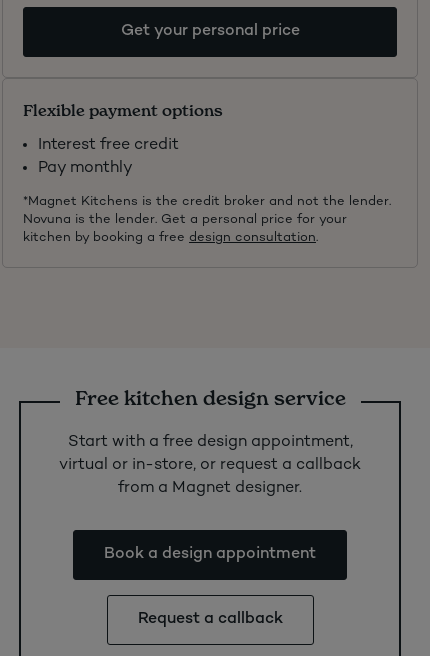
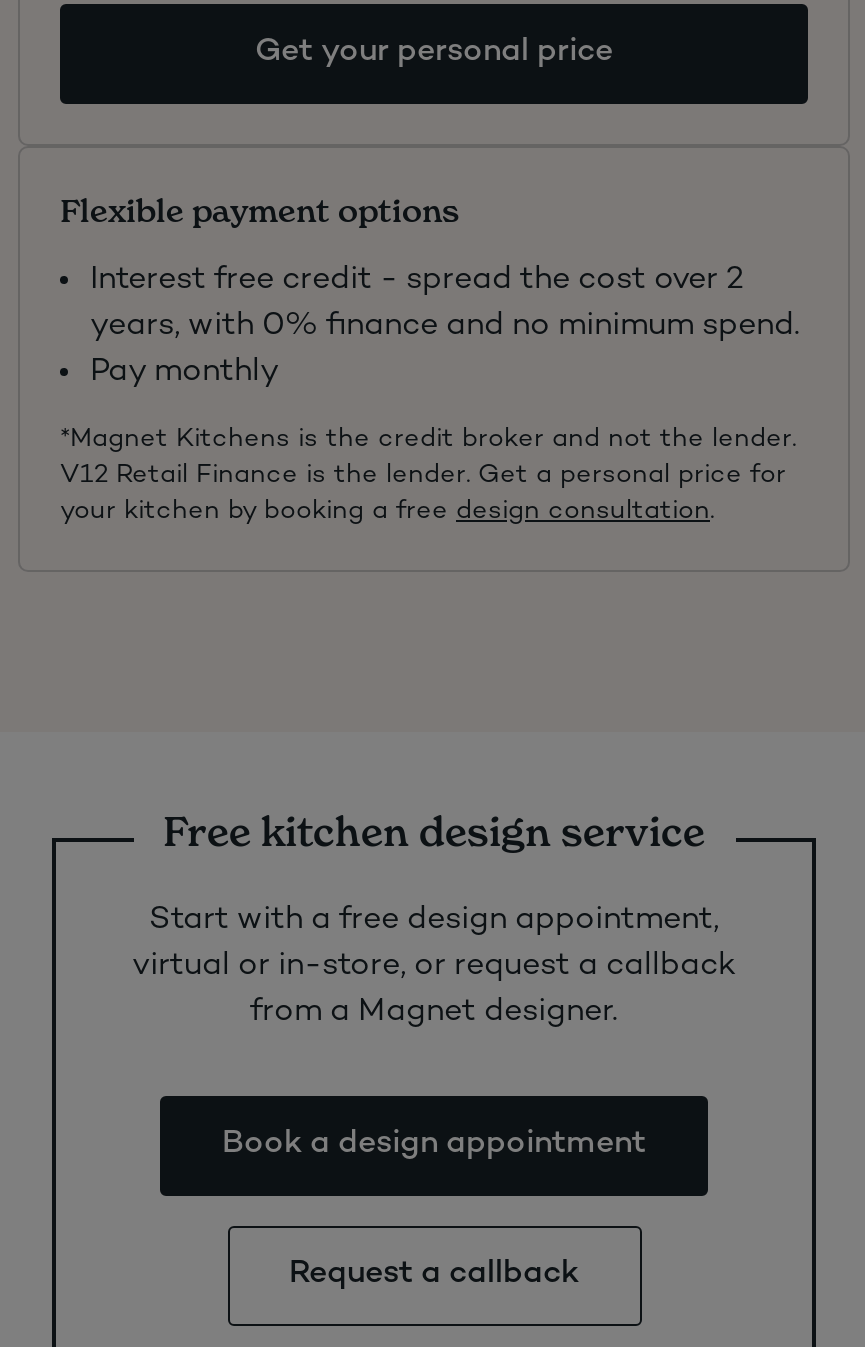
[38,137,179,154] Interest free credit -> [90,264,800,344] Interest free credit - spread the cost over 2 | years, with 0% finance and no minimum spend.
[23,213,347,245] Novuna is the lender. Get a personal price for your | kitchen by booking a free design consultation -> [60,462,786,526] V12 Retail Finance is the lender. Get a personal price for | your kitchen by booking a free design consultation

